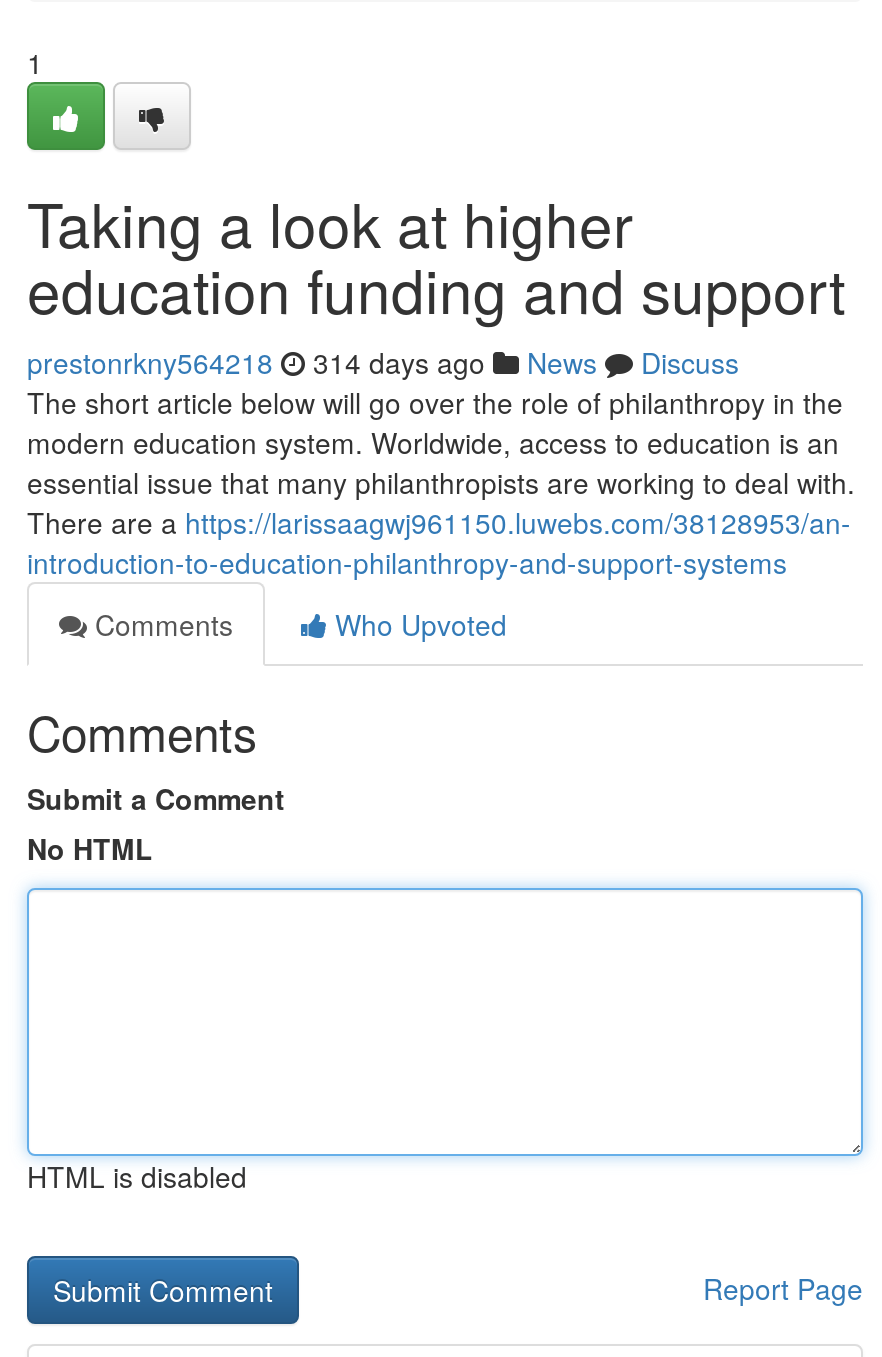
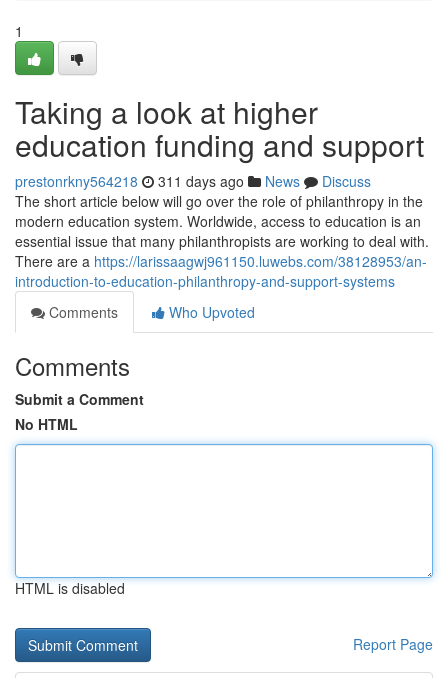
[27,342,739,382] prestonrkny564218 314 days ago News Discuss -> [15,171,371,191] prestonrkny564218 311 days ago News Discuss

